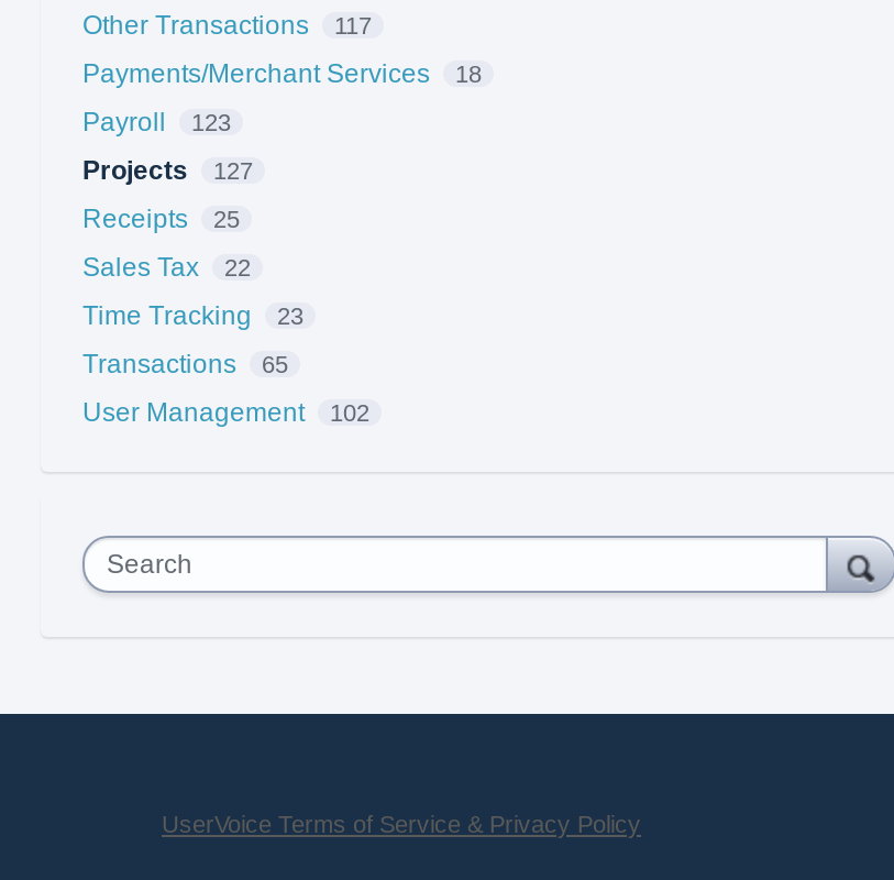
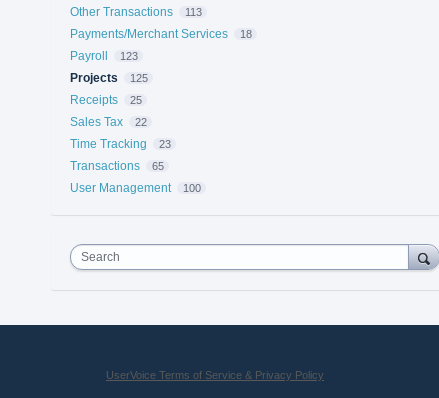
[82,10,372,41] Other Transactions 117 -> [70,5,201,19] Other Transactions 113
[82,155,253,186] Projects 127 -> [70,71,147,85] Projects 125
[82,397,369,428] User Management 102 -> [70,181,200,195] User Management 100

